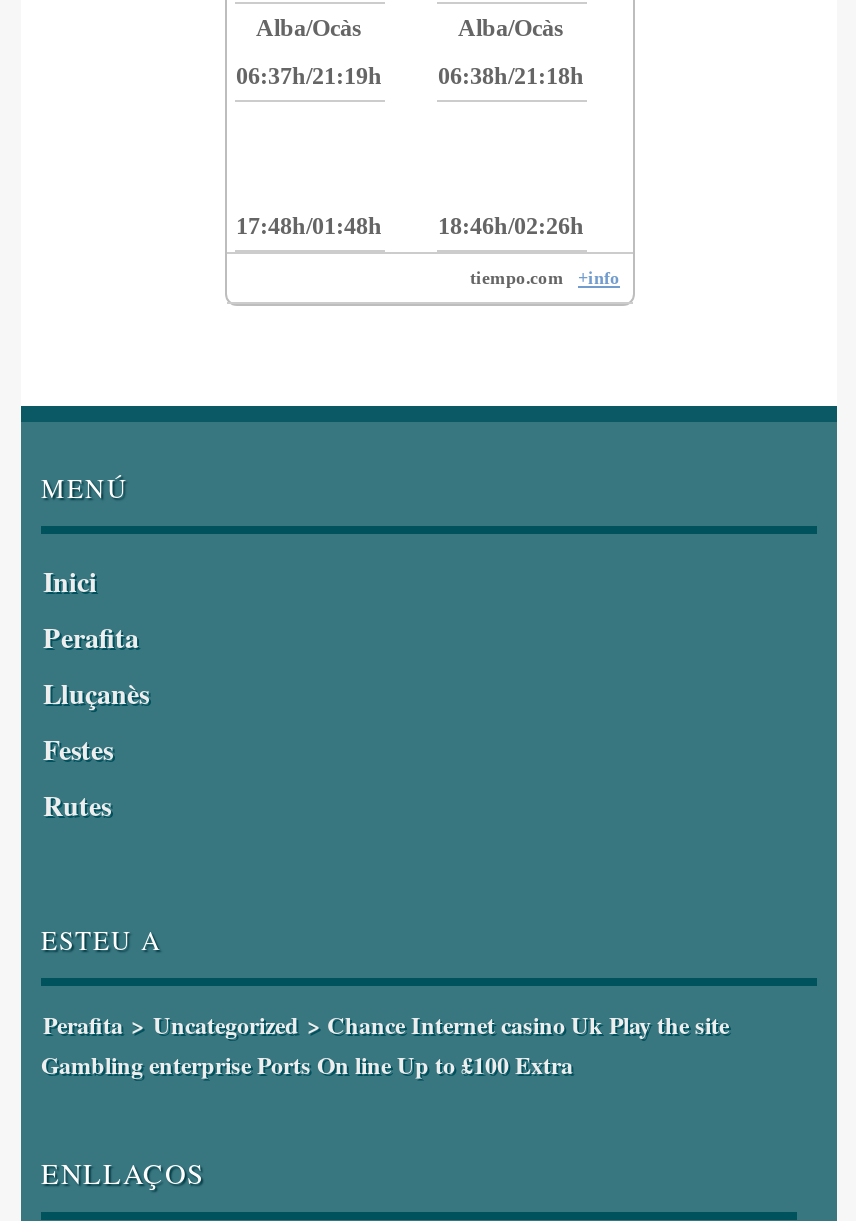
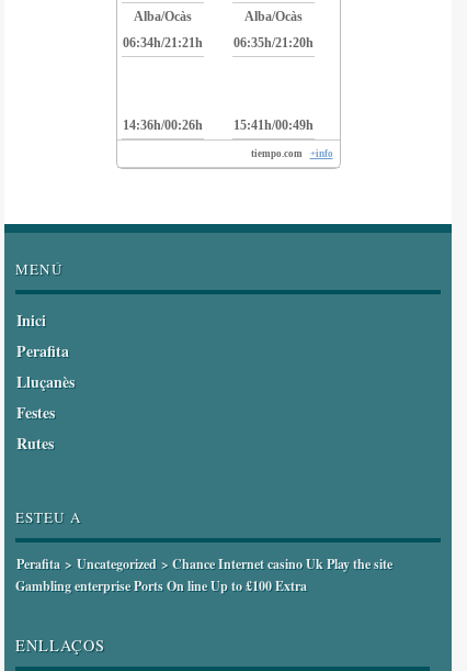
[236,63,382,91] 06:37h/21:19h -> [122,35,202,50] 06:34h/21:21h
[438,63,584,91] 06:38h/21:18h -> [233,35,313,50] 06:35h/21:20h
[236,213,382,241] 17:48h/01:48h -> [122,117,202,133] 14:36h/00:26h
[438,213,584,241] 18:46h/02:26h -> [233,117,313,133] 15:41h/00:49h

